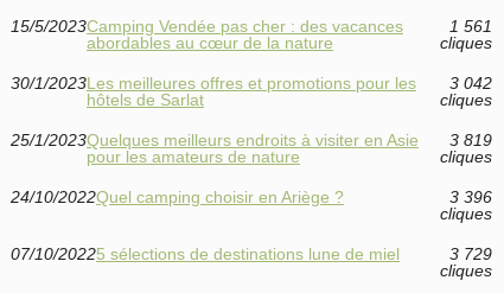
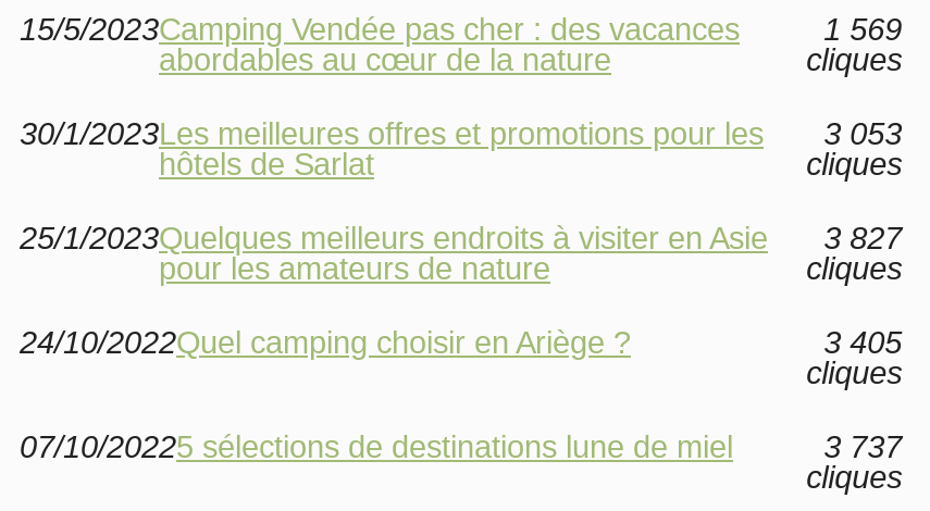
[449,17,492,36] 1 561 -> [824,12,902,47] 1 569
[11,74,492,93] 30/1/2023Les meilleures offres et promotions pour les 3 042 -> [20,116,902,151] 30/1/2023Les meilleures offres et promotions pour les 3 053
[11,130,492,149] 25/1/2023Quelques meilleurs endroits à visiter en Asie 3 819 -> [20,221,902,255] 25/1/2023Quelques meilleurs endroits à visiter en Asie 3 827
[449,187,492,206] 3 396 -> [824,325,902,360] 3 405
[449,244,492,263] 3 729 -> [824,429,902,464] 3 737

